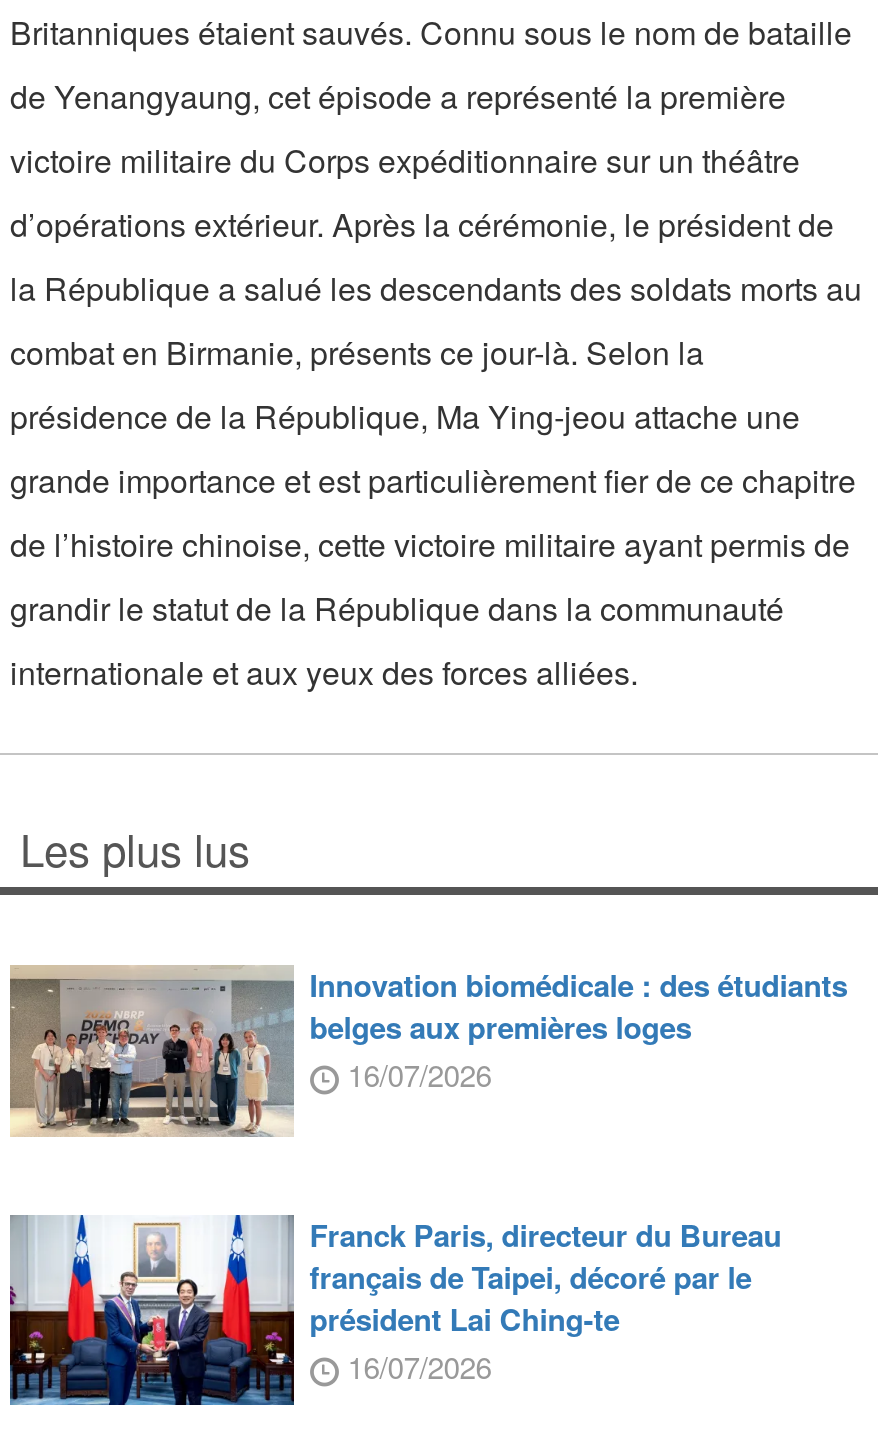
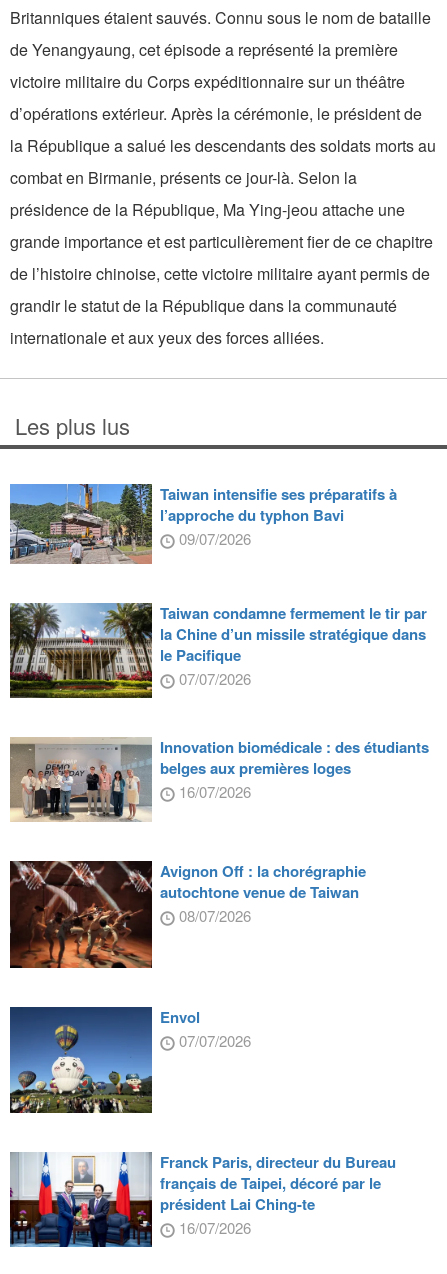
none -> [9,483,427,689] [image] | Taiwan intensifie ses préparatifs à | l’approche du typhon Bavi | 09/07/2026 | Taiwan condamne fermement le tir par | la Chine d’un missile stratégique dans | le Pacifique | 07/07/2026
none -> [9,602,153,701] [image]
none -> [9,860,366,969] [image] | Avignon Off : la chorégraphie | autochtone venue de Taiwan | 08/07/2026
none -> [9,1006,251,1114] [image] | Envol | 07/07/2026

